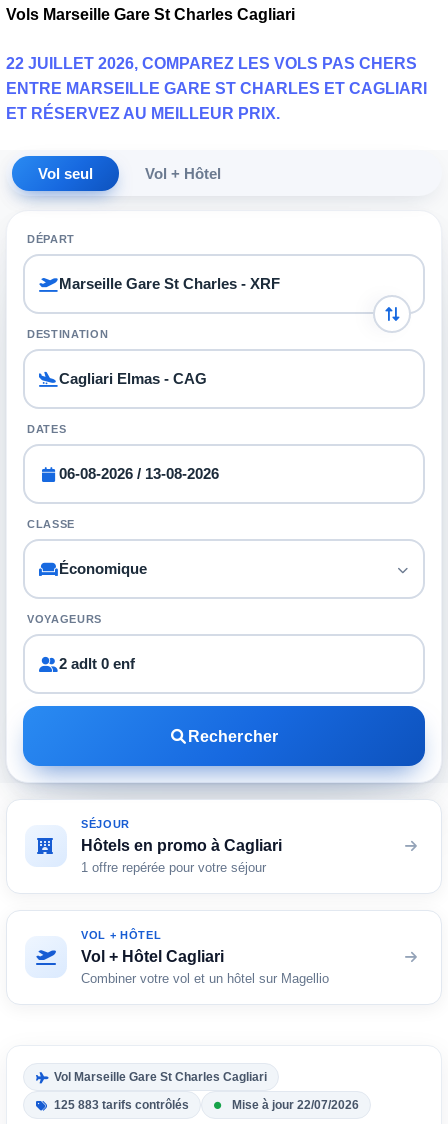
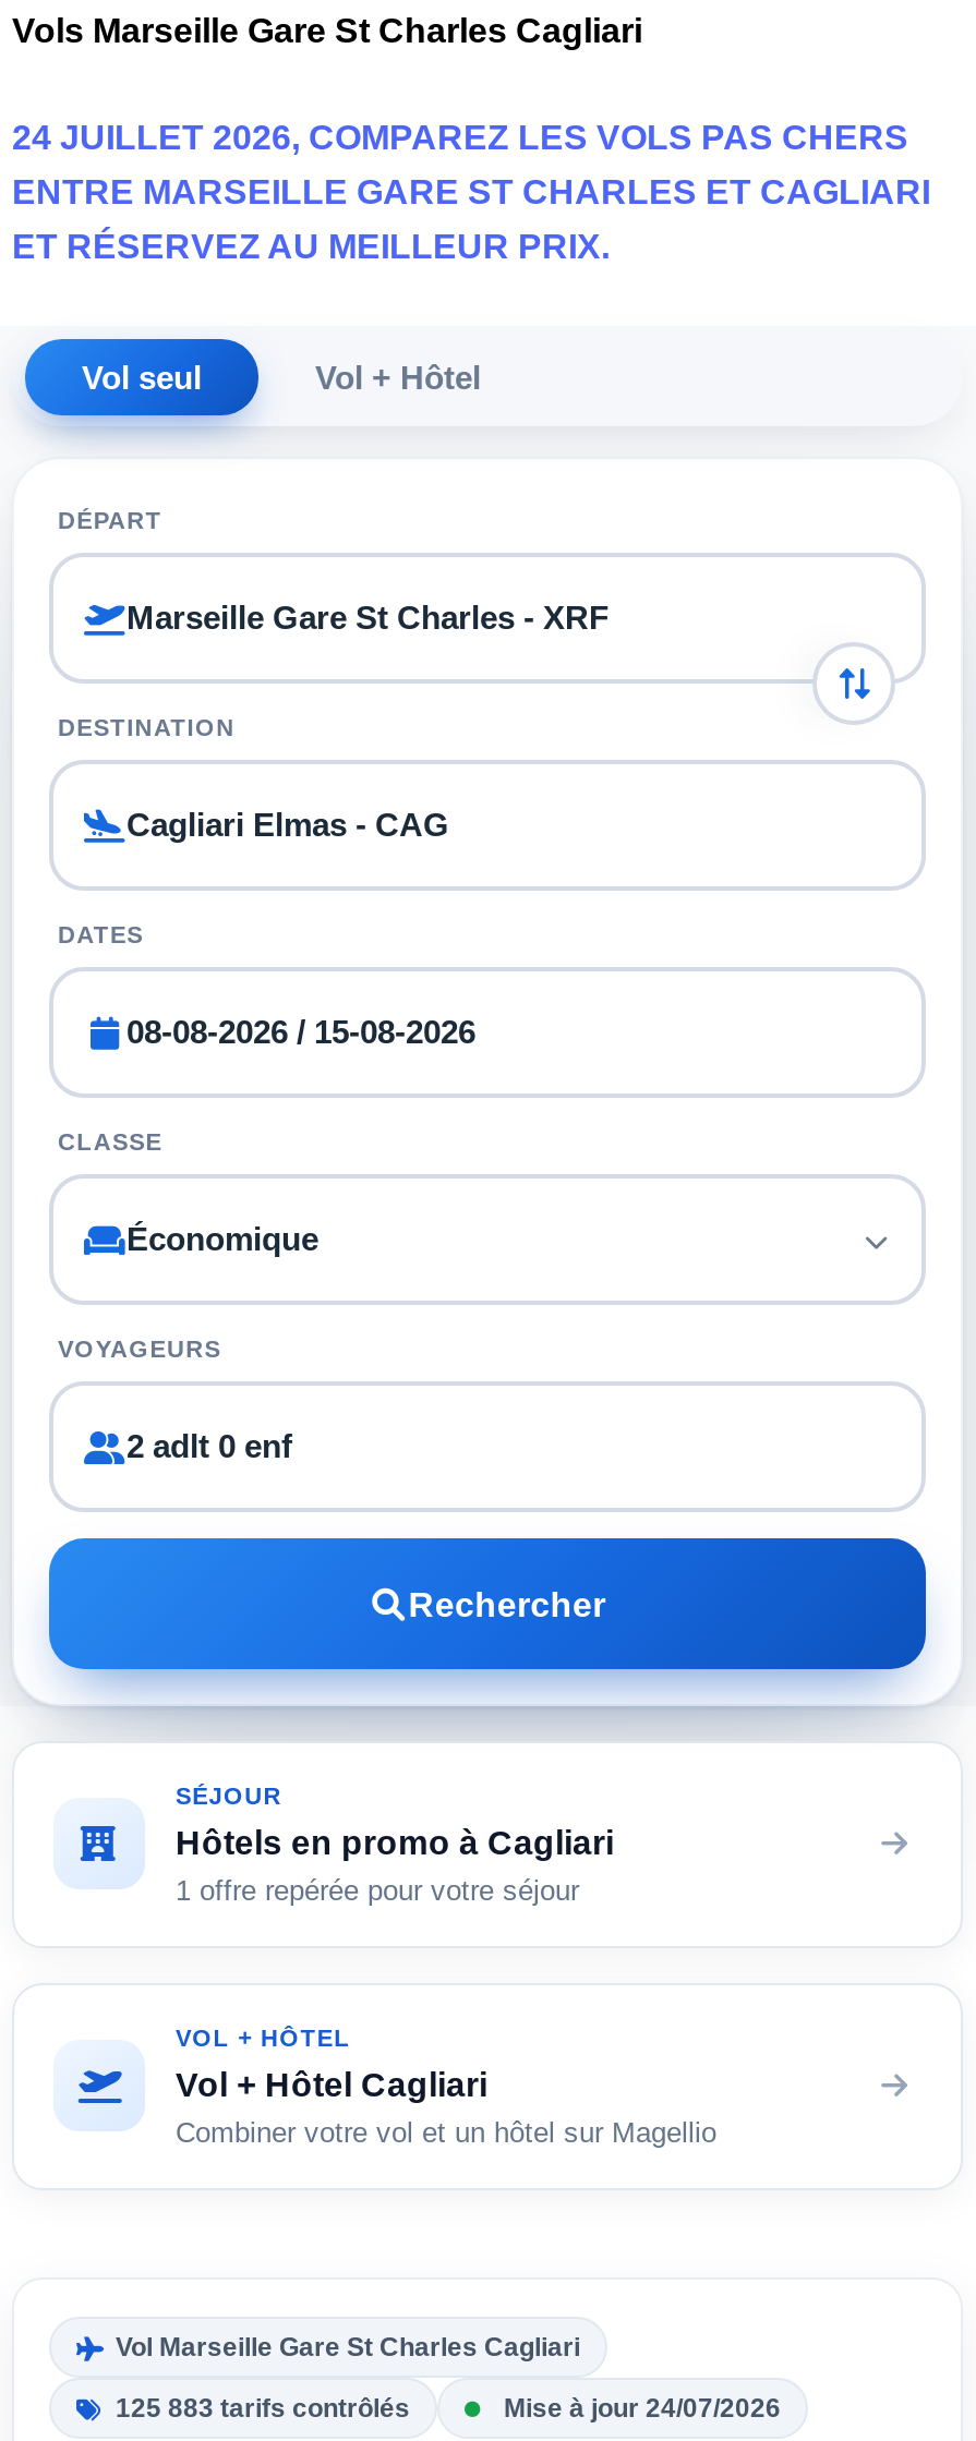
[6,55,417,72] 22 JUILLET 2026, COMPAREZ LES VOLS PAS CHERS -> [12,119,908,156] 24 JUILLET 2026, COMPAREZ LES VOLS PAS CHERS
[231,1098,358,1112] Mise à jour 22/07/2026 -> [504,2394,781,2424] Mise à jour 24/07/2026

